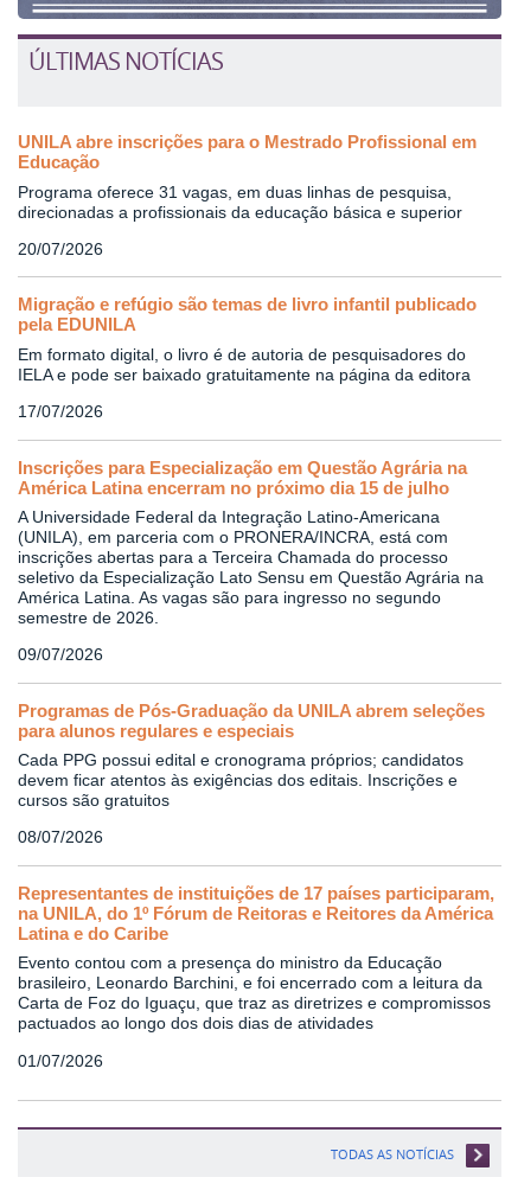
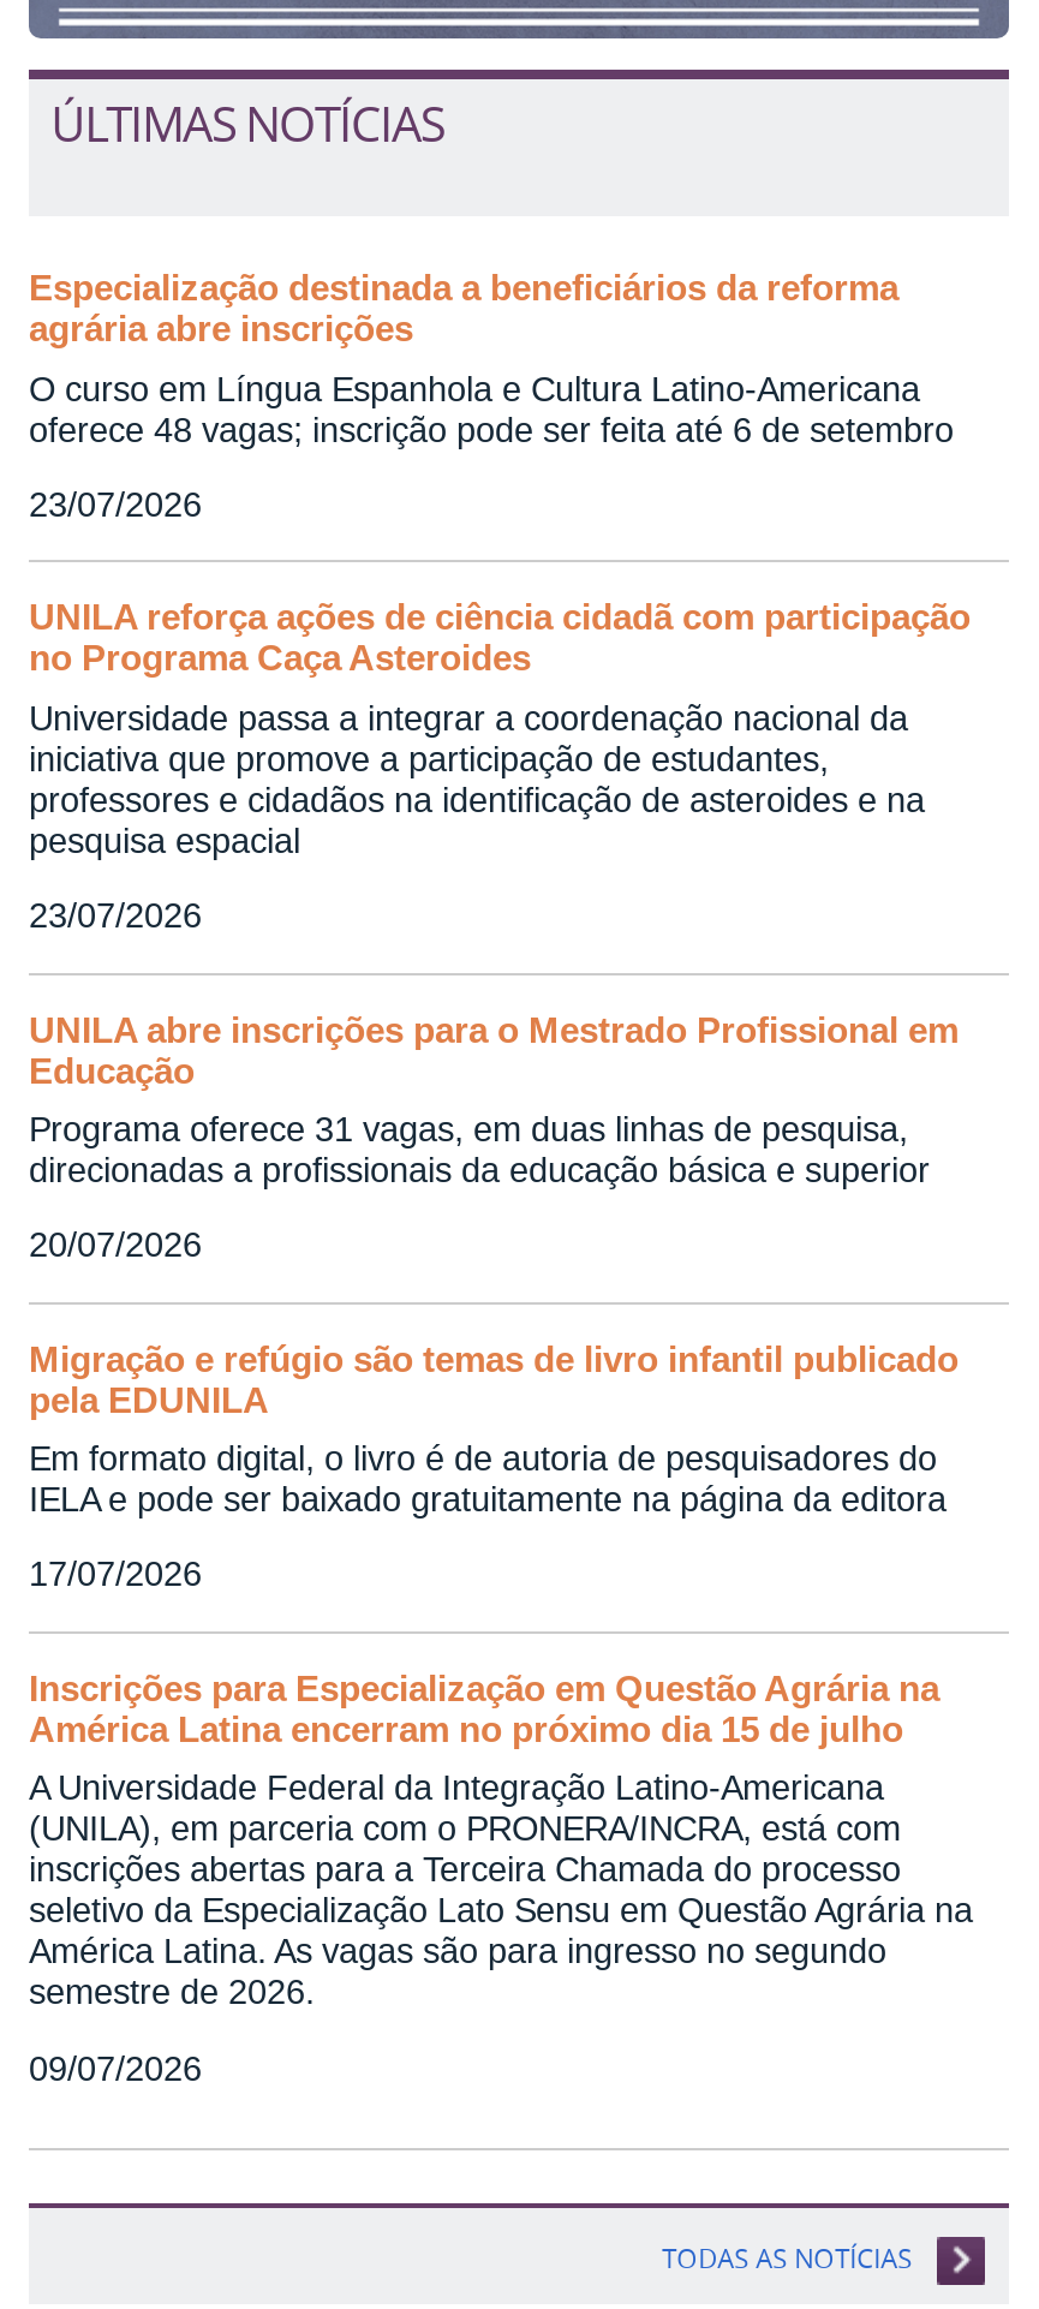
none -> [29,270,971,935] Especialização destinada a beneficiários da reforma | agrária abre inscrições | O curso em Língua Espanhola e Cultura Latino-Americana | oferece 48 vagas; inscrição pode ser feita até 6 de setembro | 23/07/2026 | UNILA reforça ações de ciência cidadã com participação | no Programa Caça Asteroides | Universidade passa a integrar a coordenação nacional da | iniciativa que promove a participação de estudantes, | professores e cidadãos na identificação de asteroides e na | pesquisa espacial | 23/07/2026
moved [18,133,484,664] -> [29,1011,973,2087]: UNILA abre inscrições para o Mestrado Profissional em | Educação | Programa oferece 31 vagas, em duas linhas de pesquisa, | ... | semestre de 2026. | 09/07/2026
[18,701,494,1070] Programas de Pós-Graduação da UNILA abrem seleções | para alunos regulares e especiais | Cada PPG possui edital e cronograma próprios; candidatos | devem ficar atentos às exigências dos editais. Inscrições e | cursos são gratuitos | 08/07/2026 | Representantes de instituições de 17 países participaram, | na UNILA, do 1º Fórum de Reitoras e Reitores da América | Latina e do Caribe | Evento contou com a presença do ministro da Educação | brasileiro, Leonardo Barchini, e foi encerrado com a leitura da | Carta de Foz do Iguaçu, que traz as diretrizes e compromissos | pactuados ao longo dos dois dias de atividades | 01/07/2026 -> none

